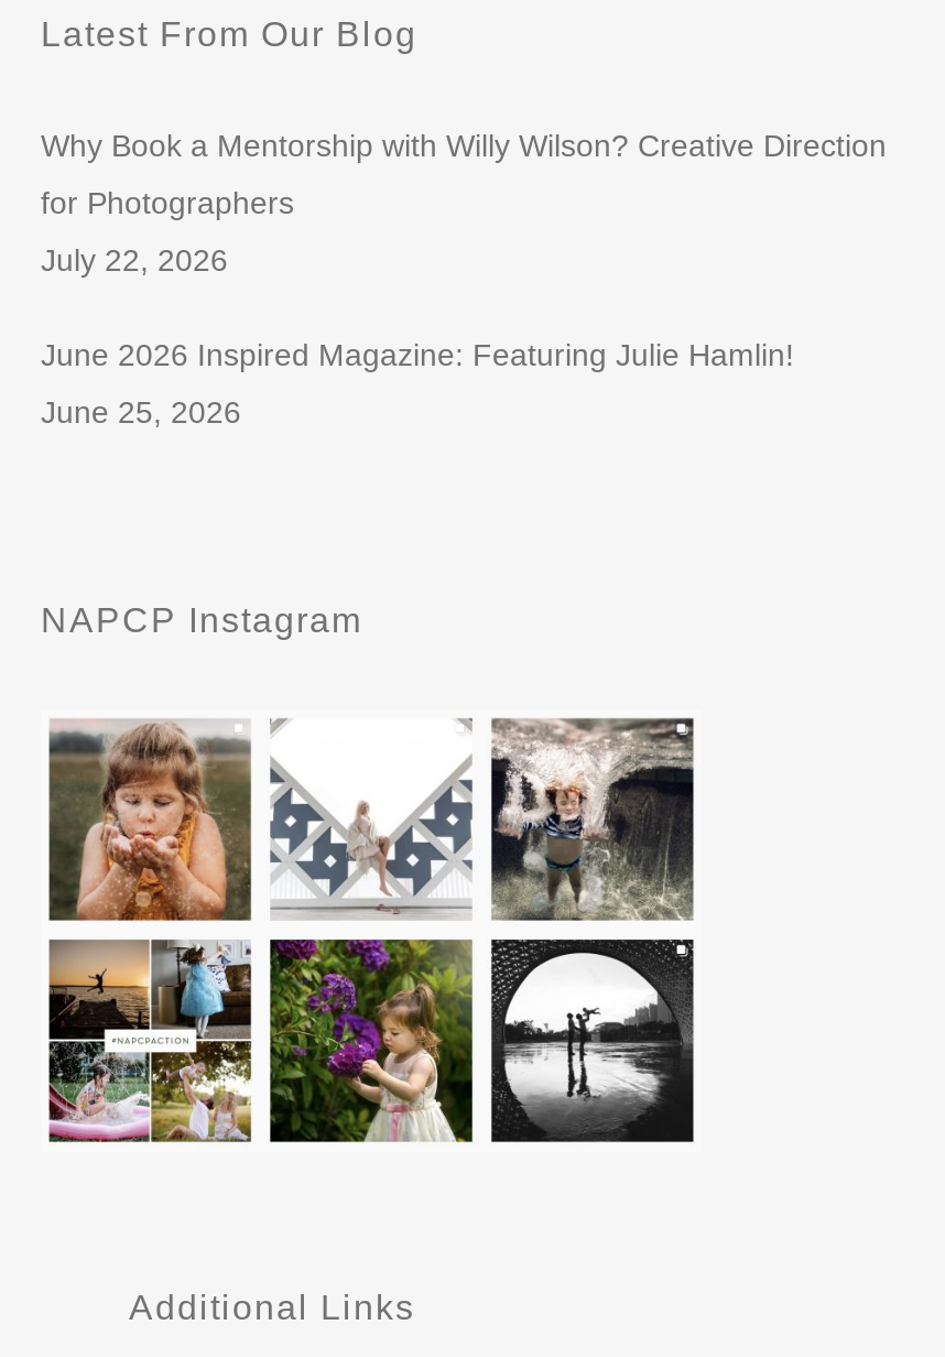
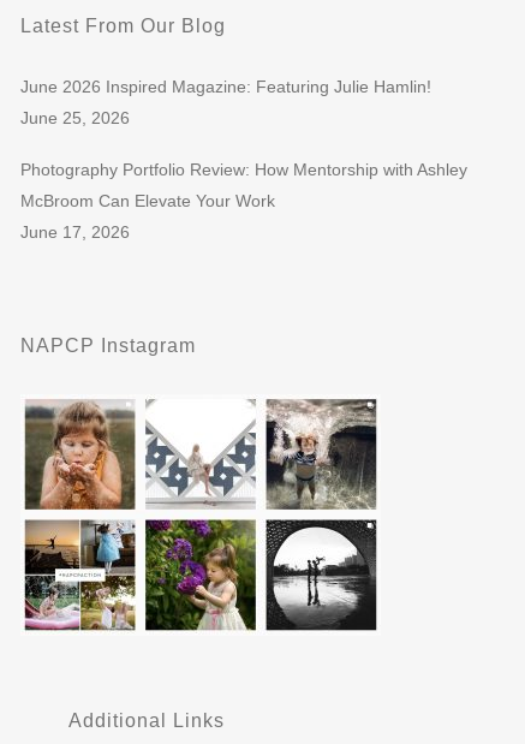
[41,128,887,278] Why Book a Mentorship with Willy Wilson? Creative Direction | for Photographers | July 22, 2026 -> none
moved [41,337,794,430] -> [20,77,431,127]: June 2026 Inspired Magazine: Featuring Julie Hamlin! | June 25, 2026
none -> [20,160,467,242] Photography Portfolio Review: How Mentorship with Ashley | McBroom Can Elevate Your Work | June 17, 2026

